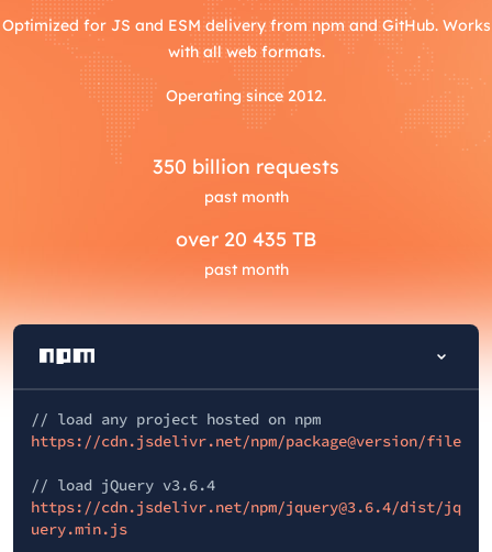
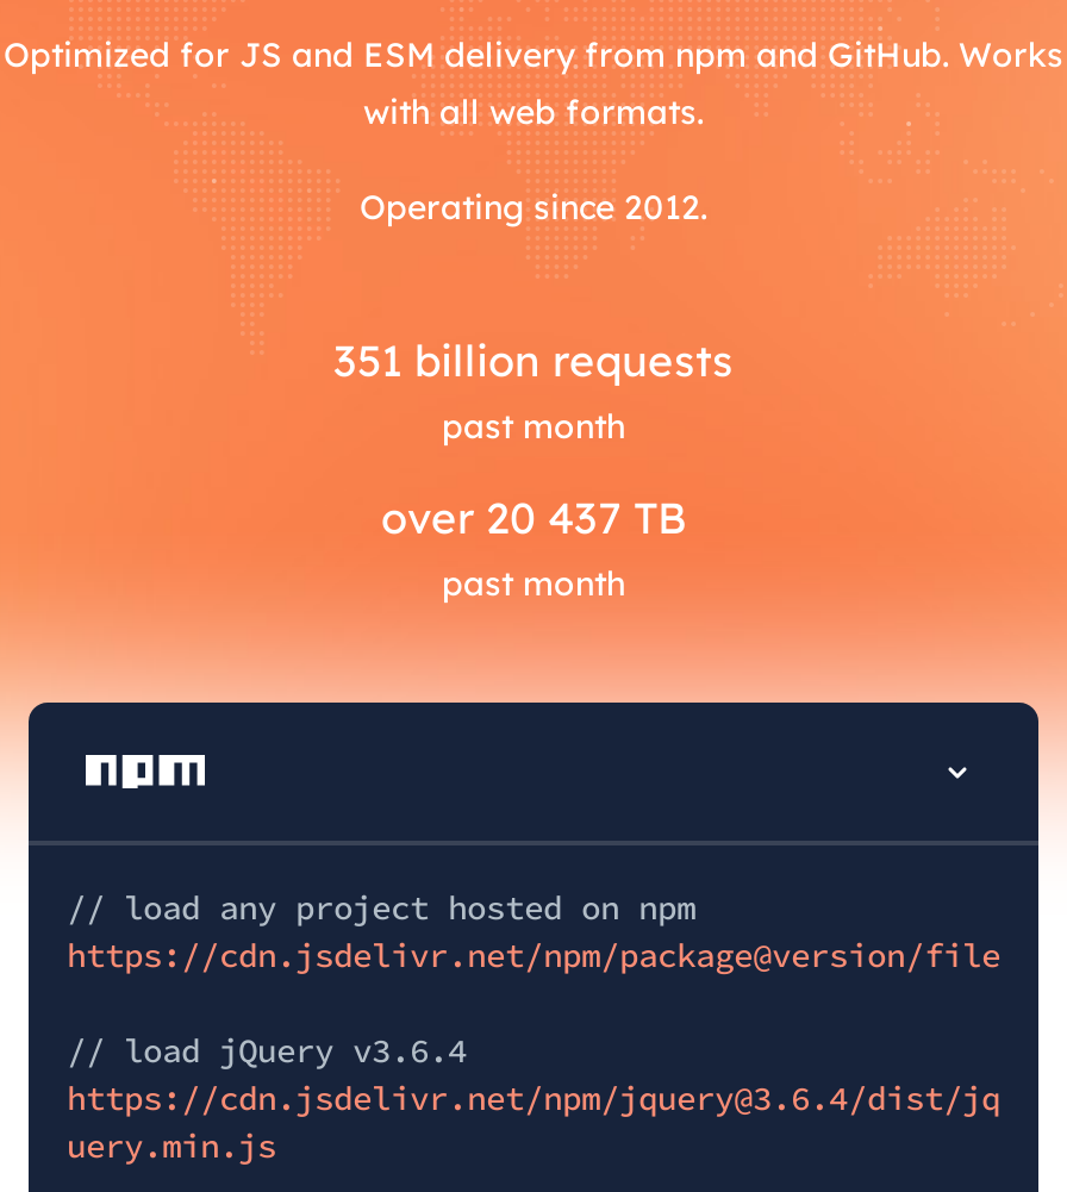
[153,154,339,179] 350 billion requests -> [333,333,734,388] 351 billion requests
[176,227,316,252] over 20 435 TB -> [381,491,686,545] over 20 437 TB

